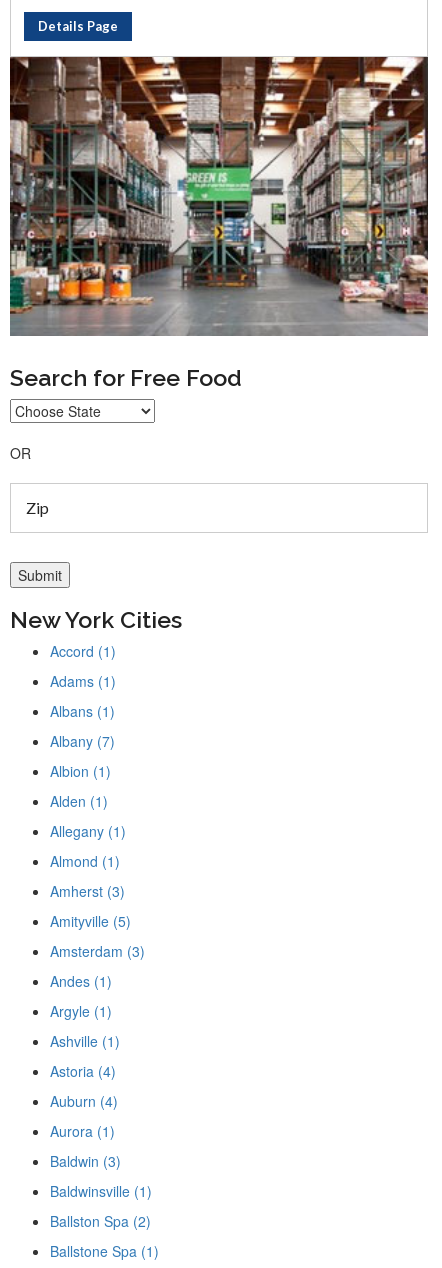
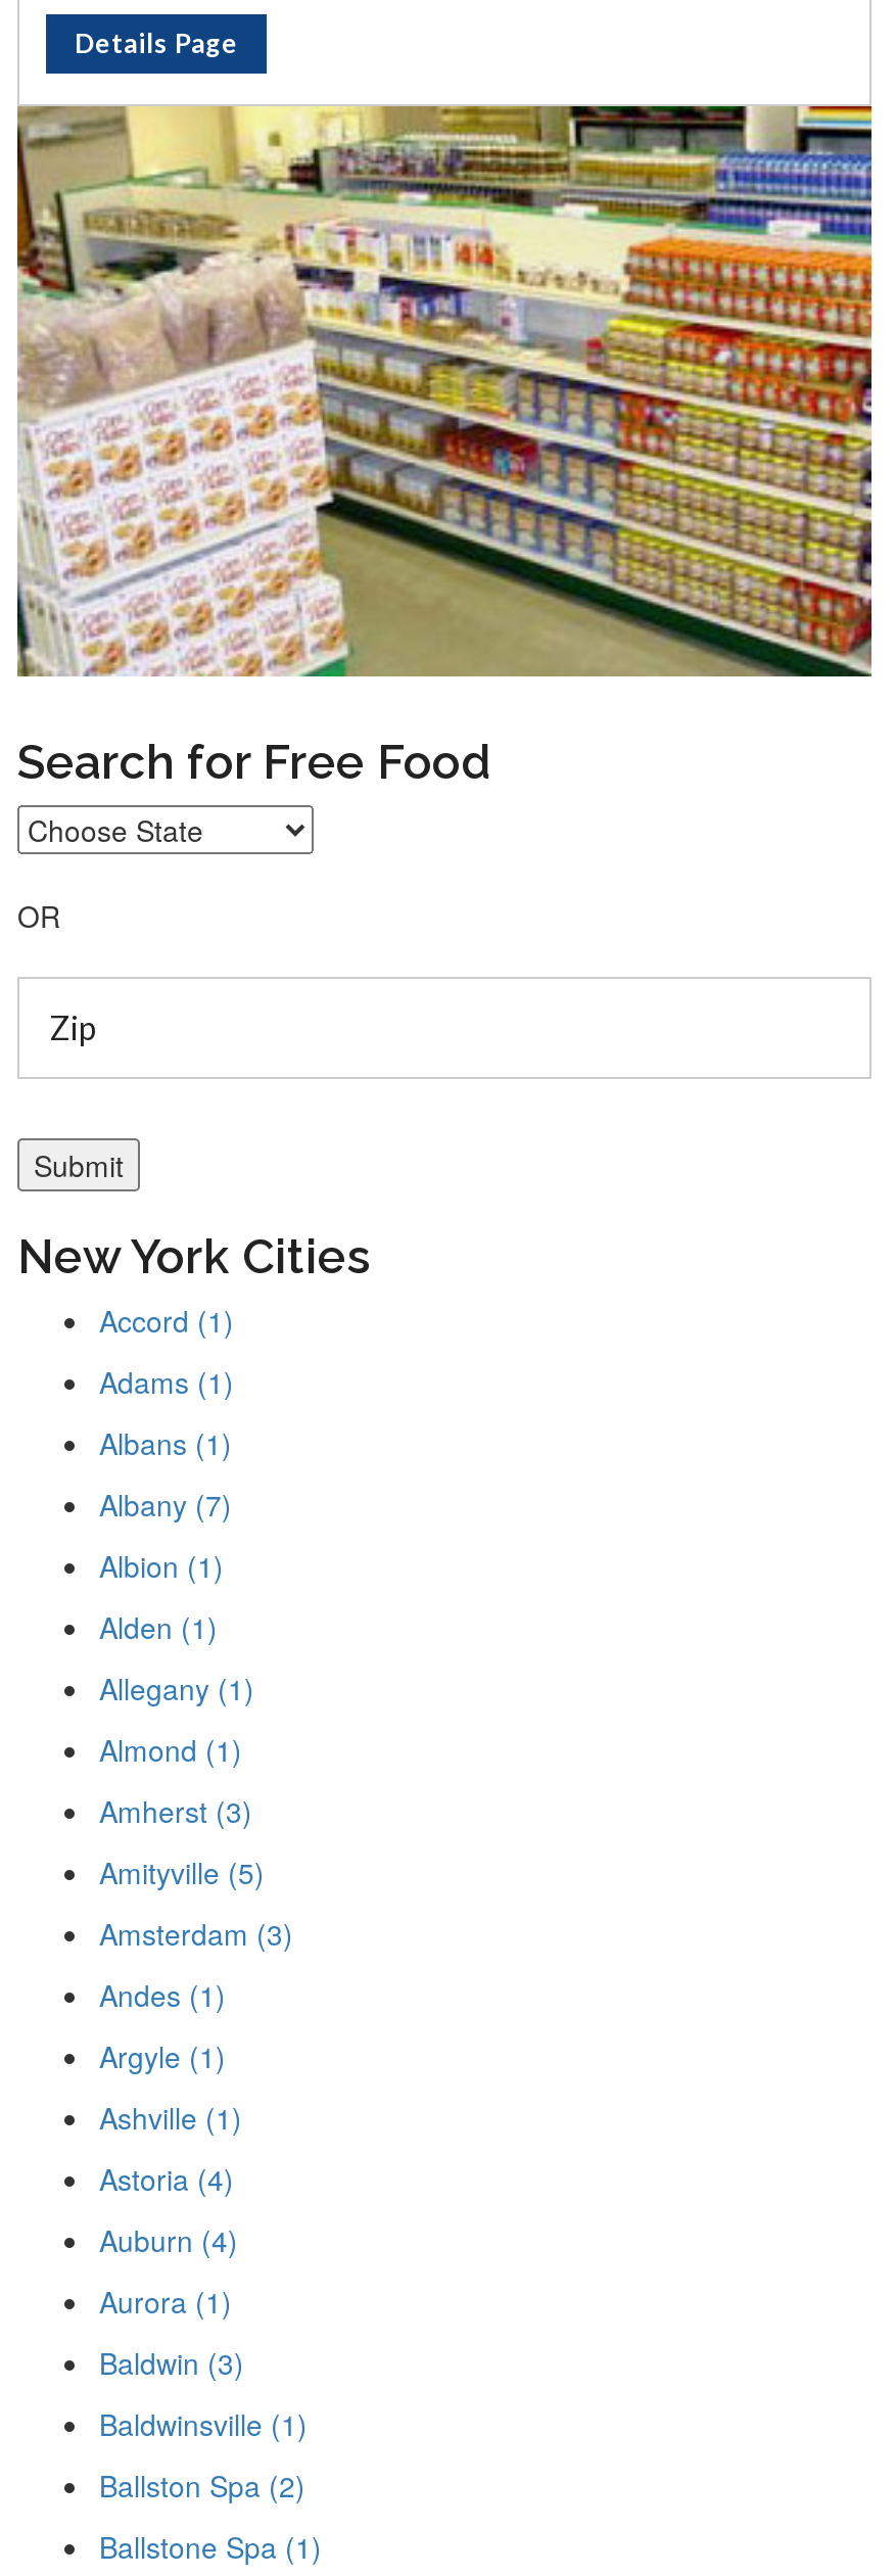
[9,56,429,337] [image] -> [15,104,874,678] [image]

